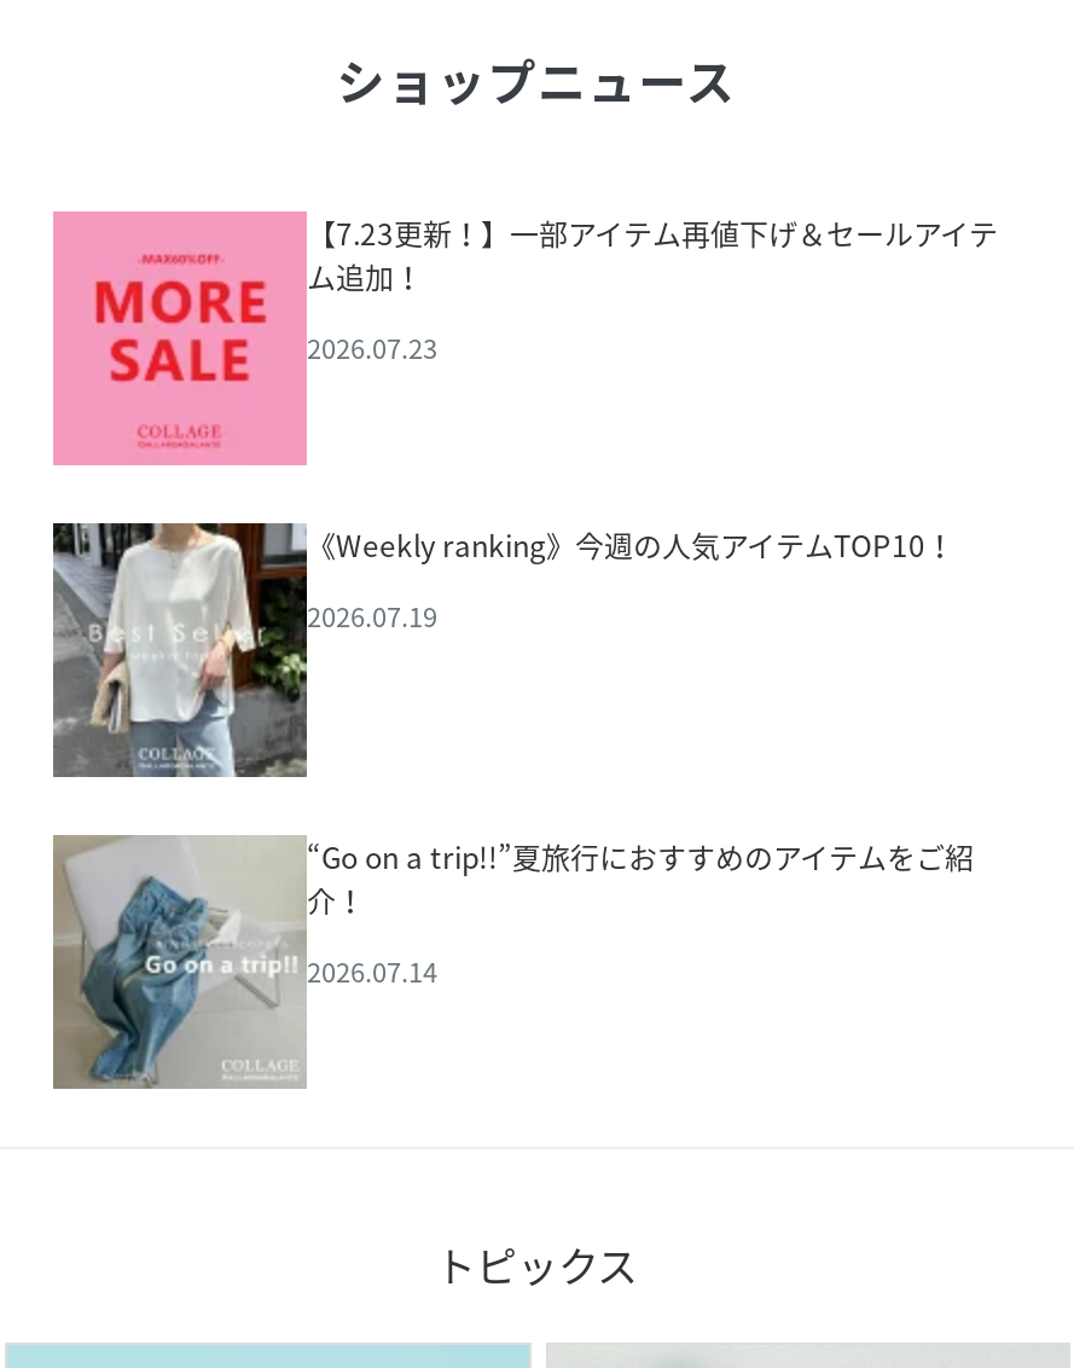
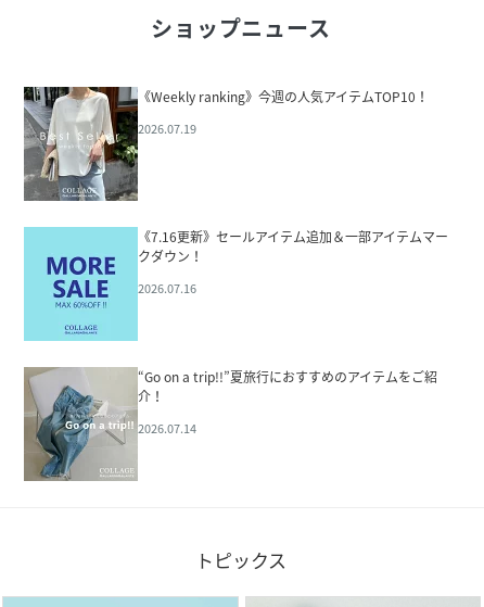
[53,210,998,466] [image] | 【7.23更新！】一部アイテム再値下げ＆セールアイテ | ム追加！ | 2026.07.23 -> none
moved [48,520,954,781] -> [22,86,429,203]: [image] | 《Weekly ranking》今週の人気アイテムTOP10！ | 2026.07.19
none -> [23,227,448,341] [image] | 《7.16更新》セールアイテム追加＆一部アイテムマー | クダウン！ | 2026.07.16

